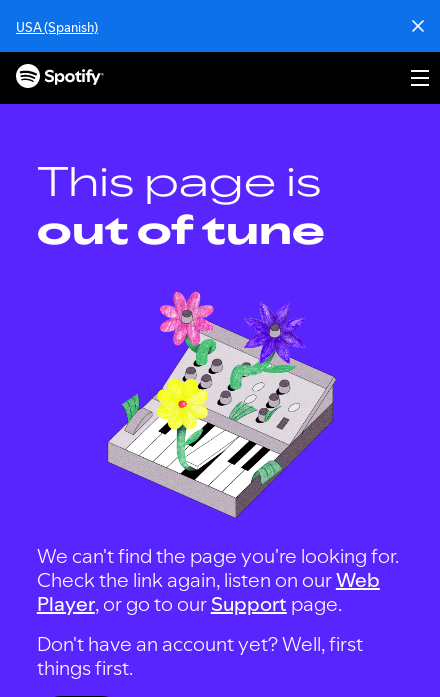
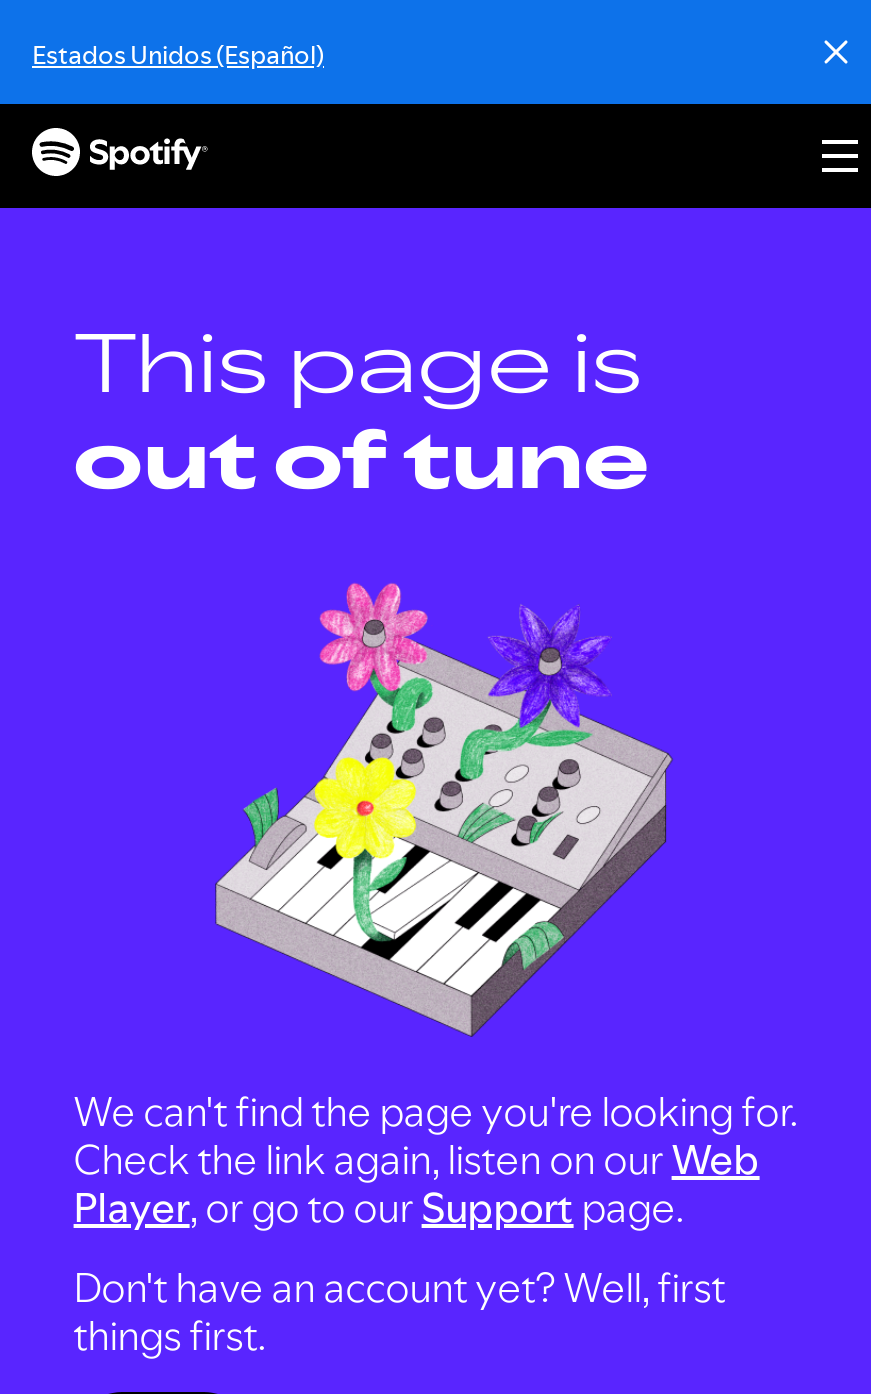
[16,18,98,36] USA (Spanish) -> [32,36,324,72] Estados Unidos (Español)

